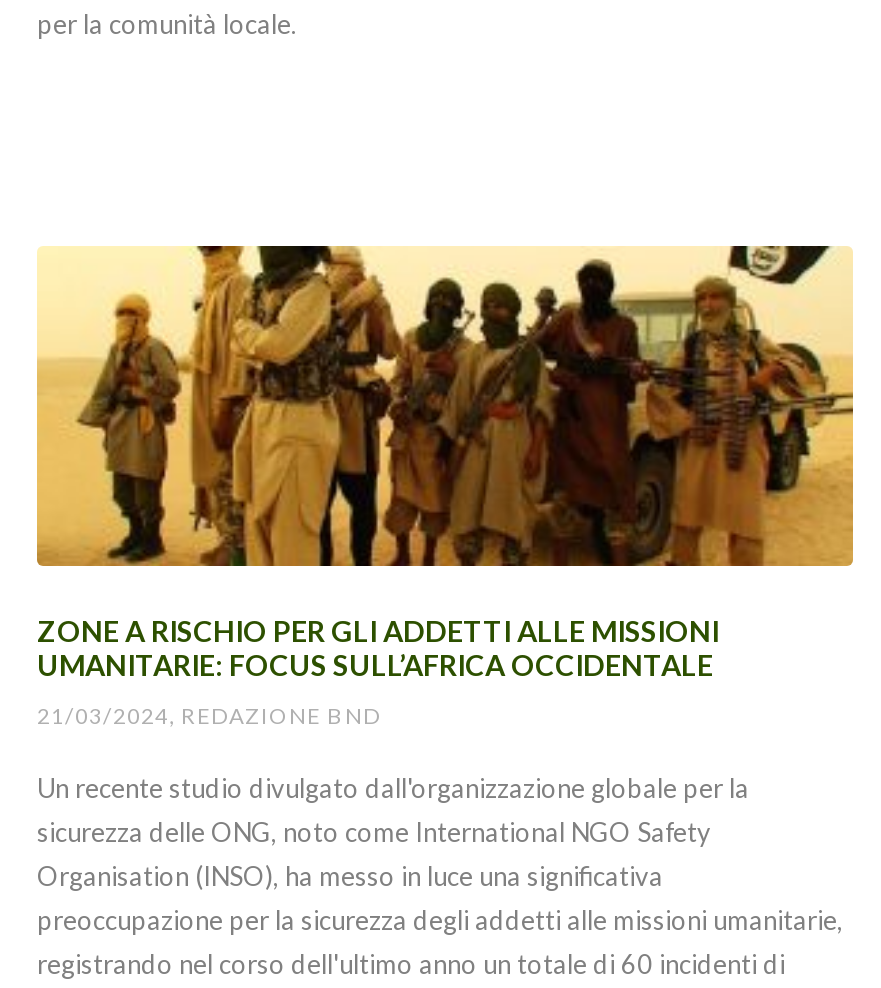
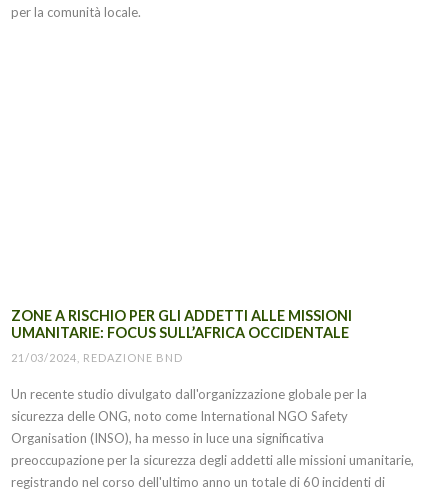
[35,244,855,568] [image] -> none

